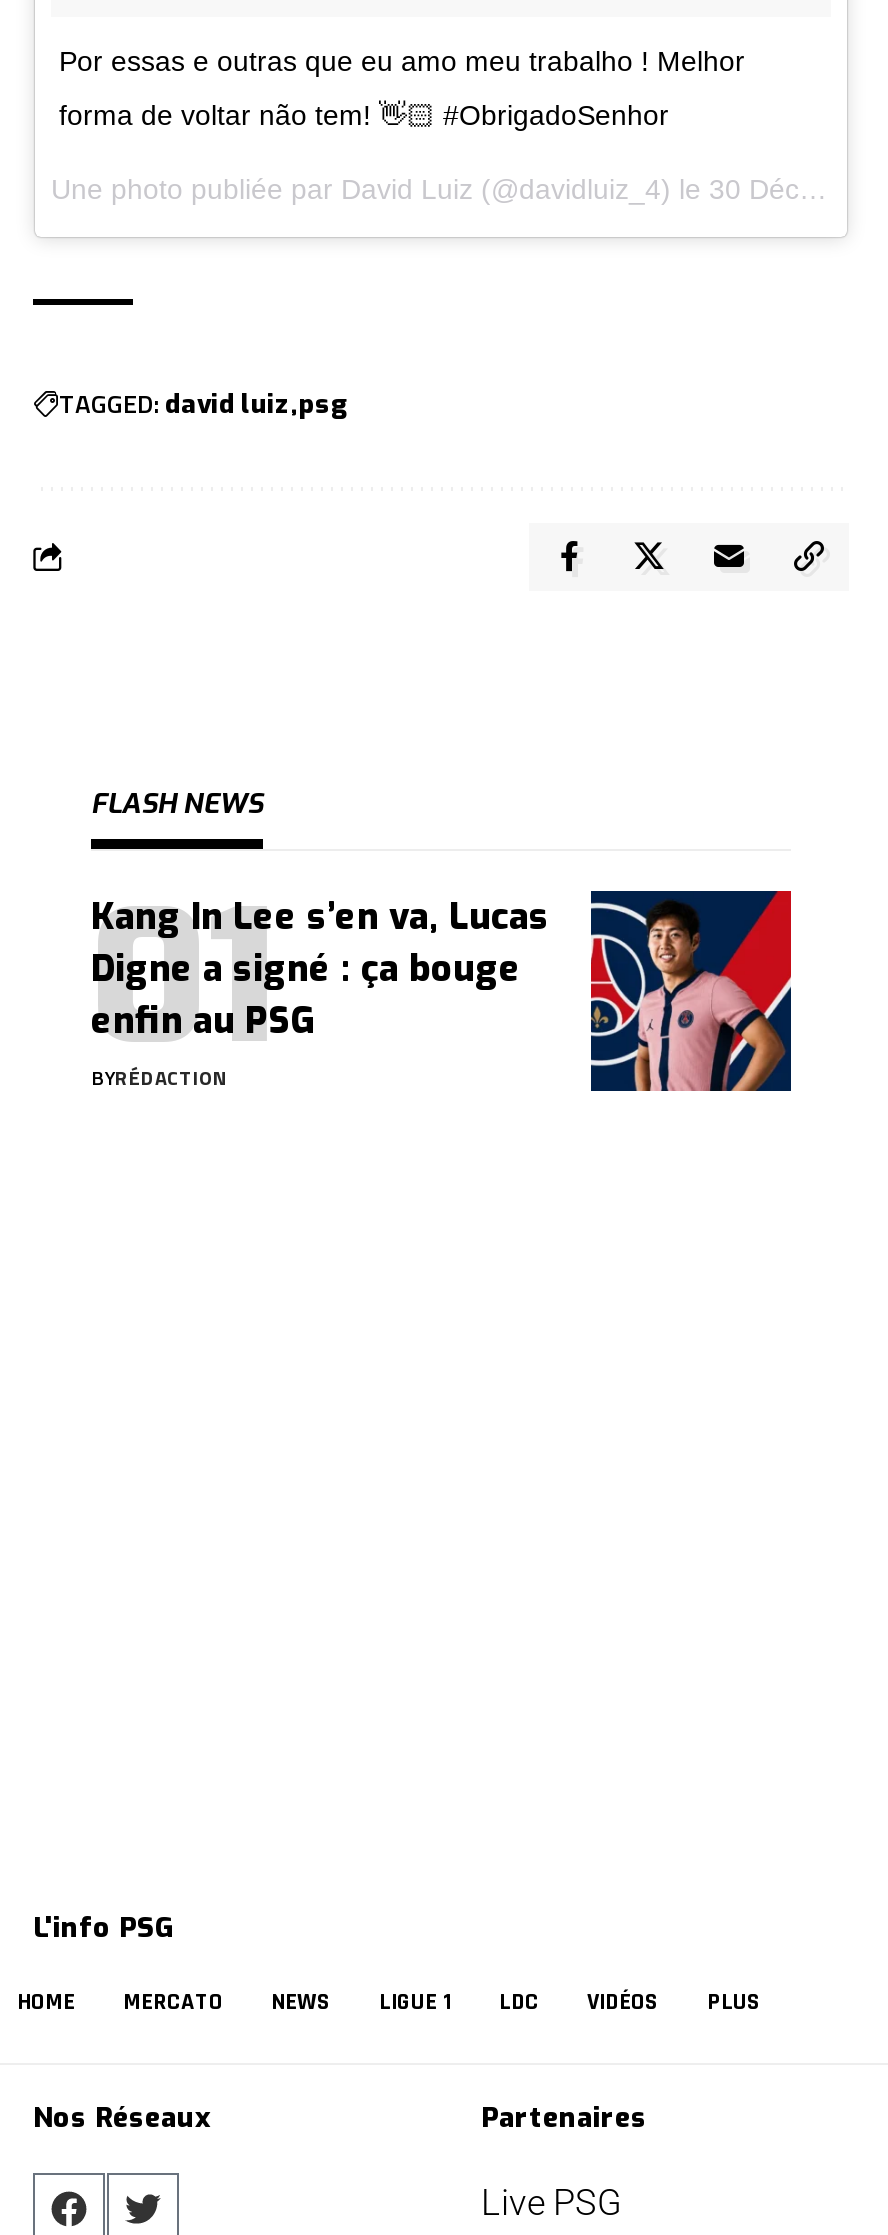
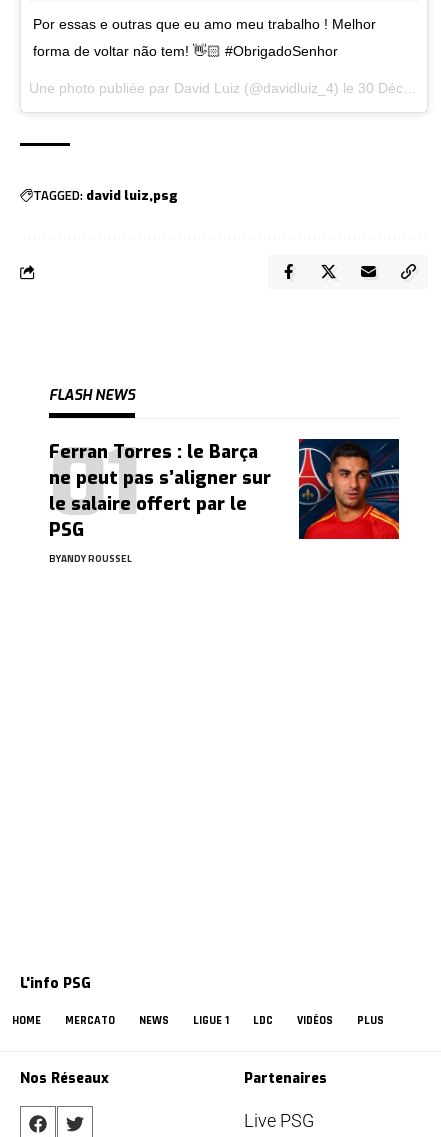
[91,889,793,1093] [image] | Kang In Lee s’en va, Lucas | Digne a signé : ça bouge | enfin au PSG | BYRÉDACTION -> [49,438,400,566] [image] | Ferran Torres : le Barça | ne peut pas s’aligner sur | le salaire offert par le | PSG | BYANDY ROUSSEL

